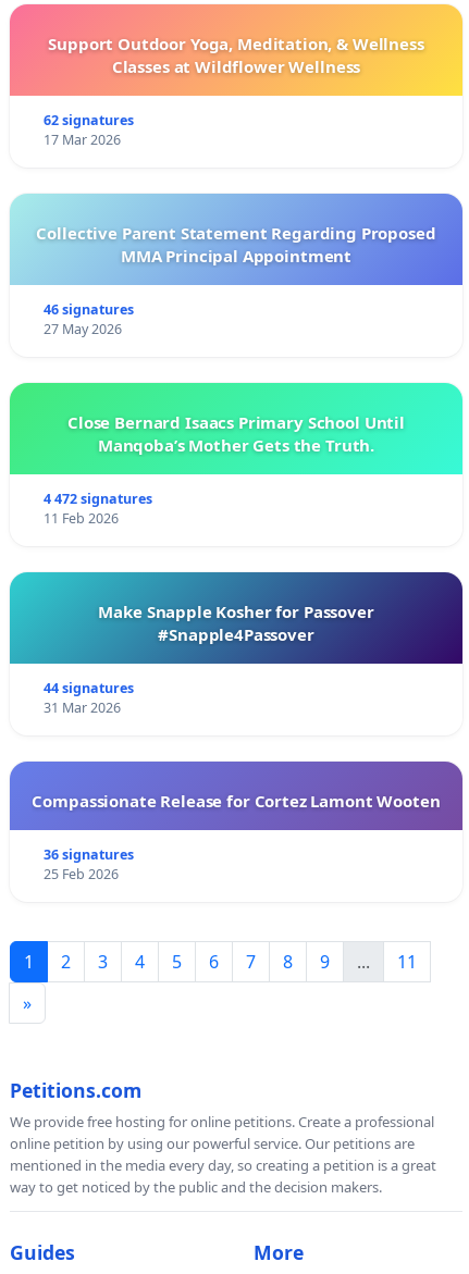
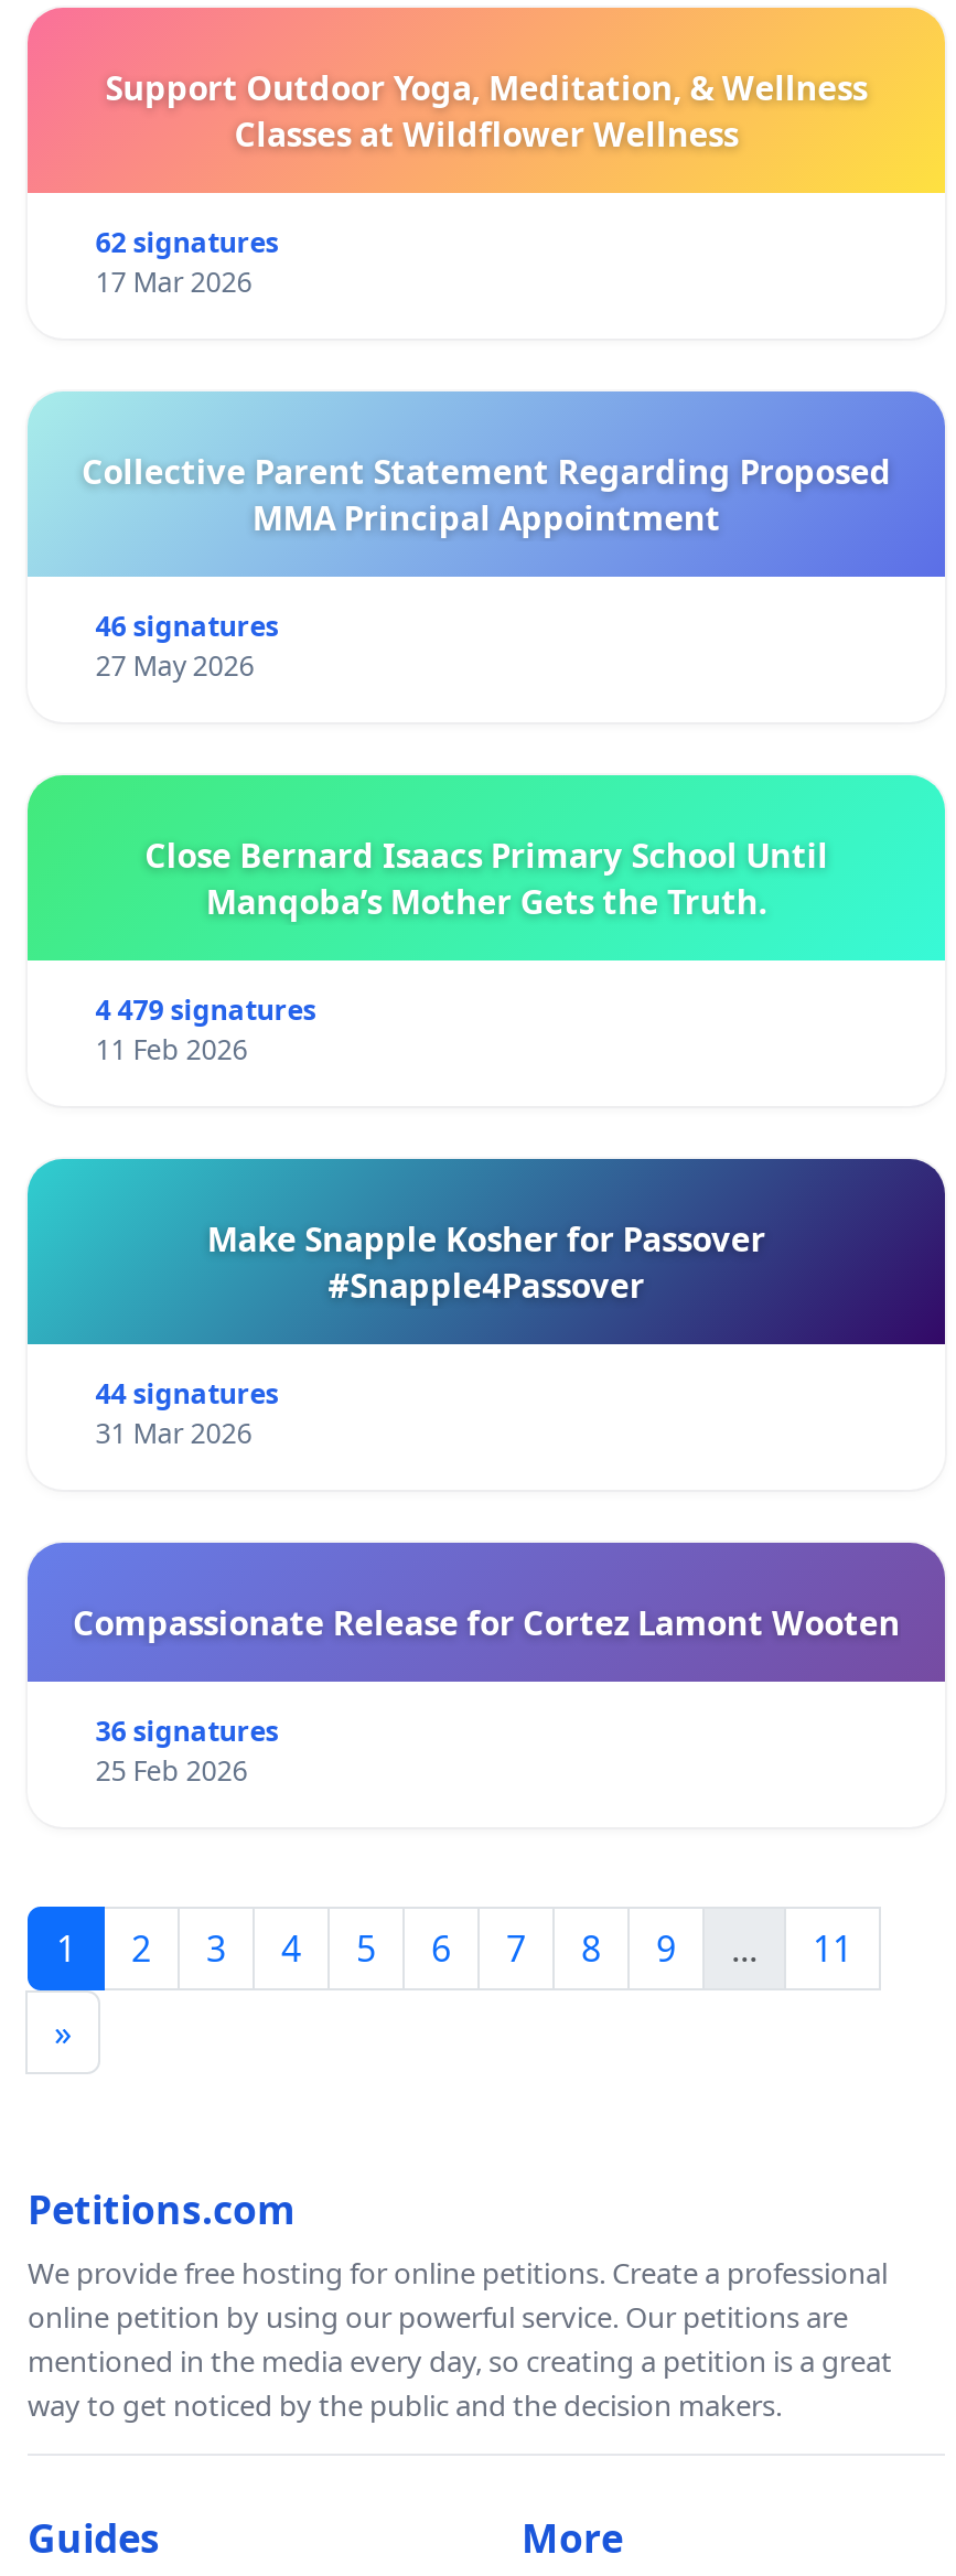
[43,489,152,508] 4 472 signatures -> [95,991,316,1029] 4 479 signatures

